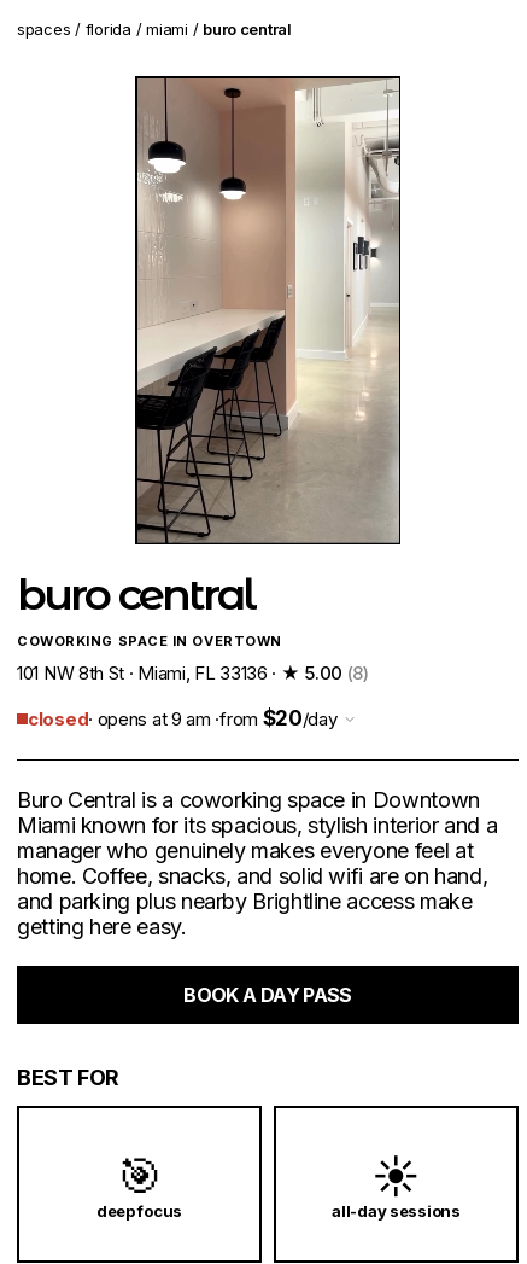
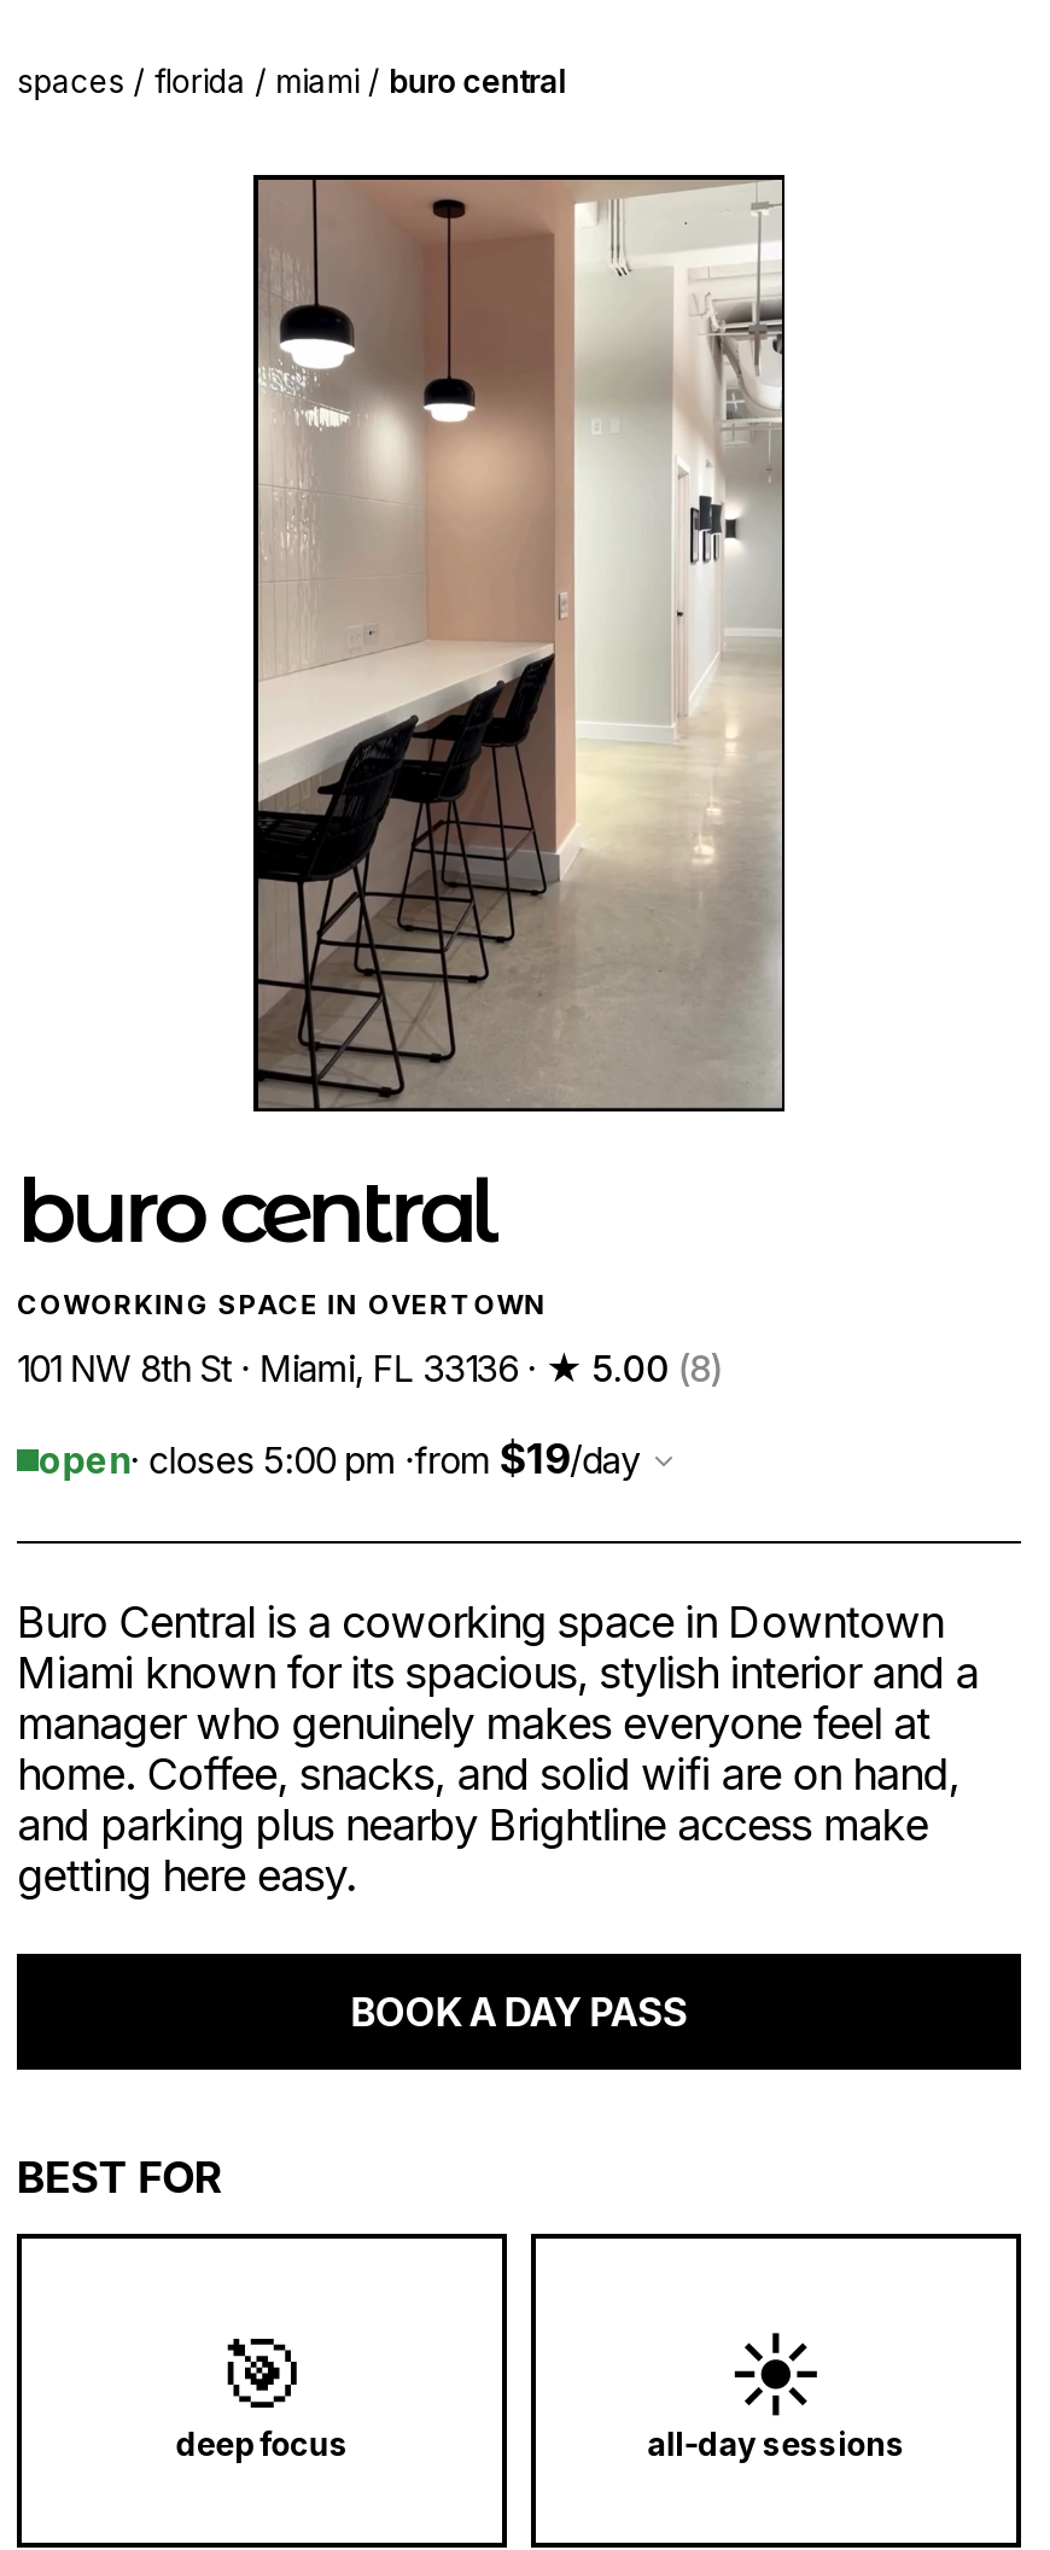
[28,707,337,731] closed · opens at 9 am · from $20/day -> [39,1436,639,1484] open · closes 5:00 pm · from $19/day

